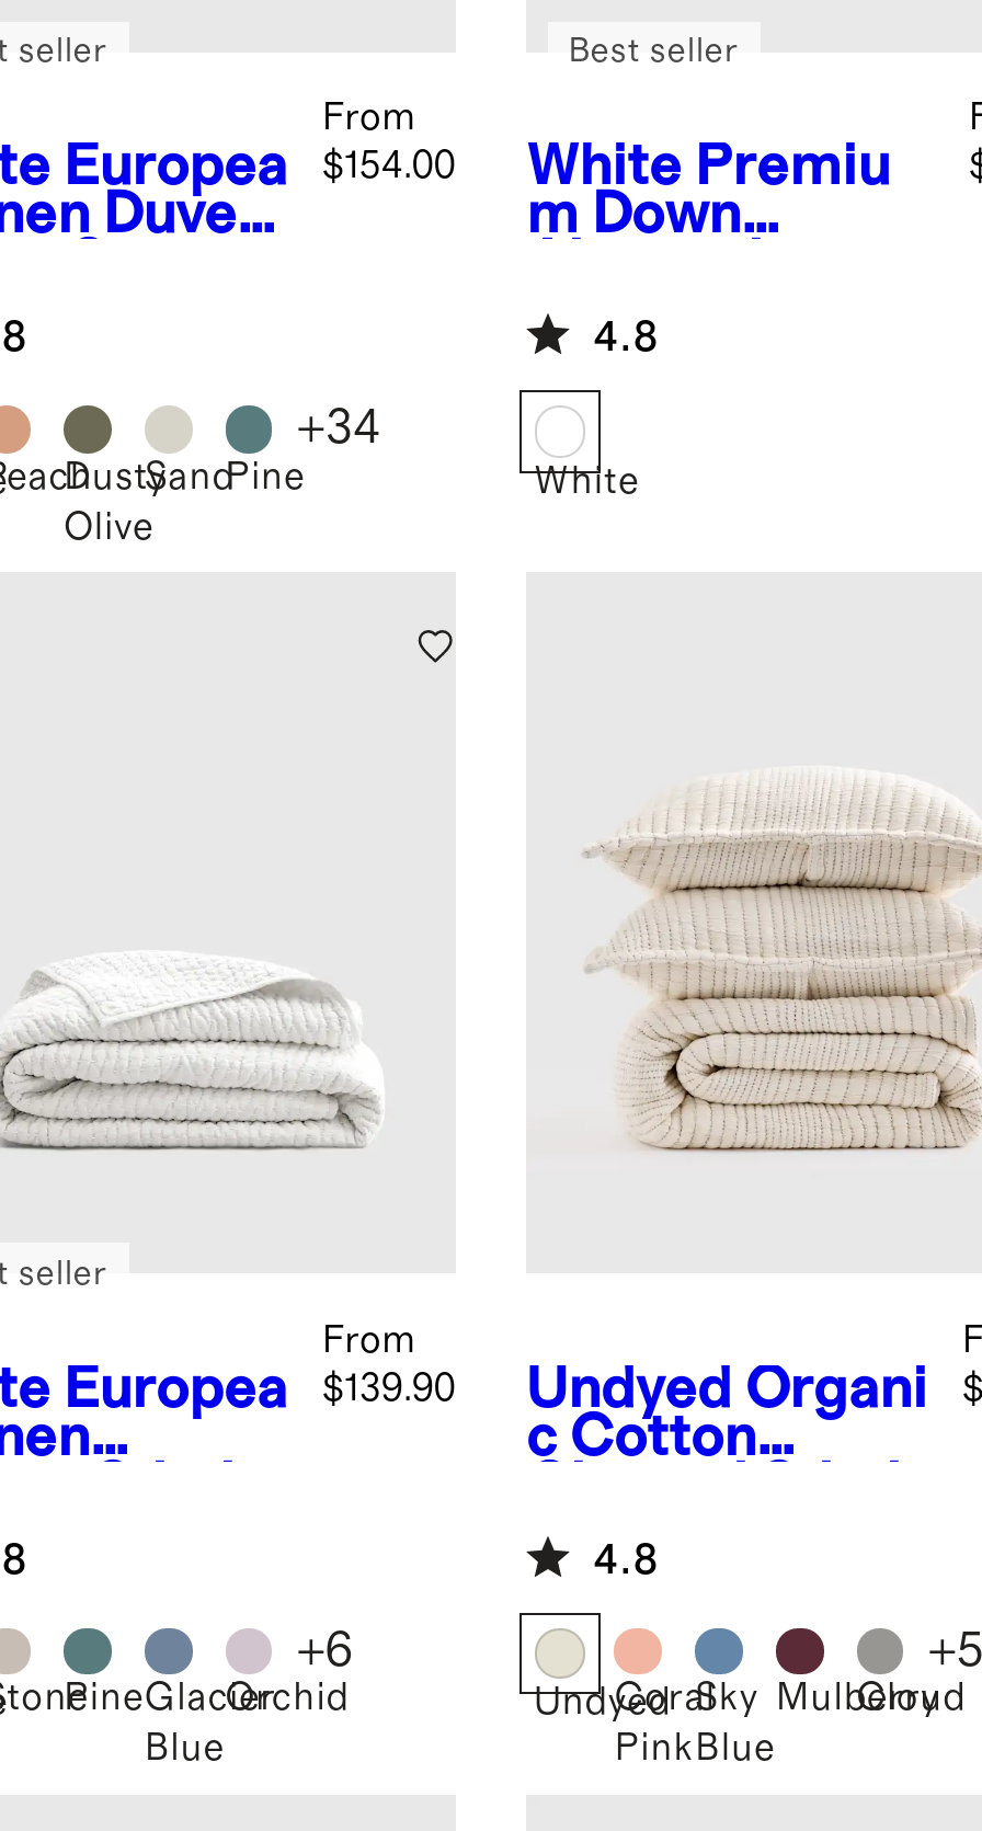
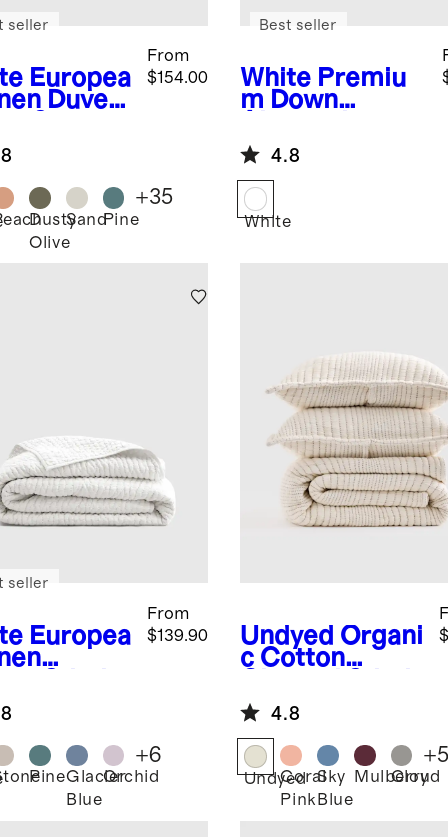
[298,404,381,452] +34 -> [136,186,174,208] +35

